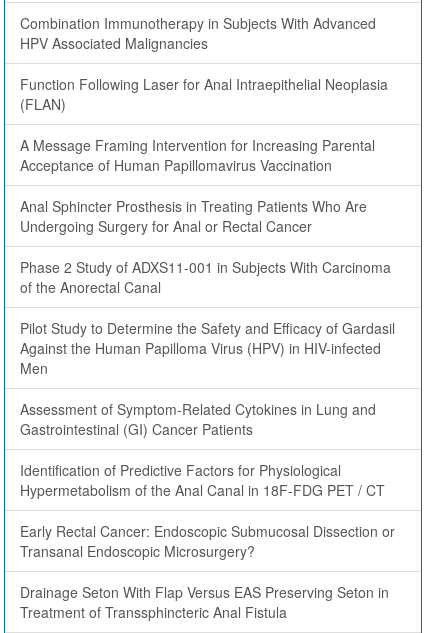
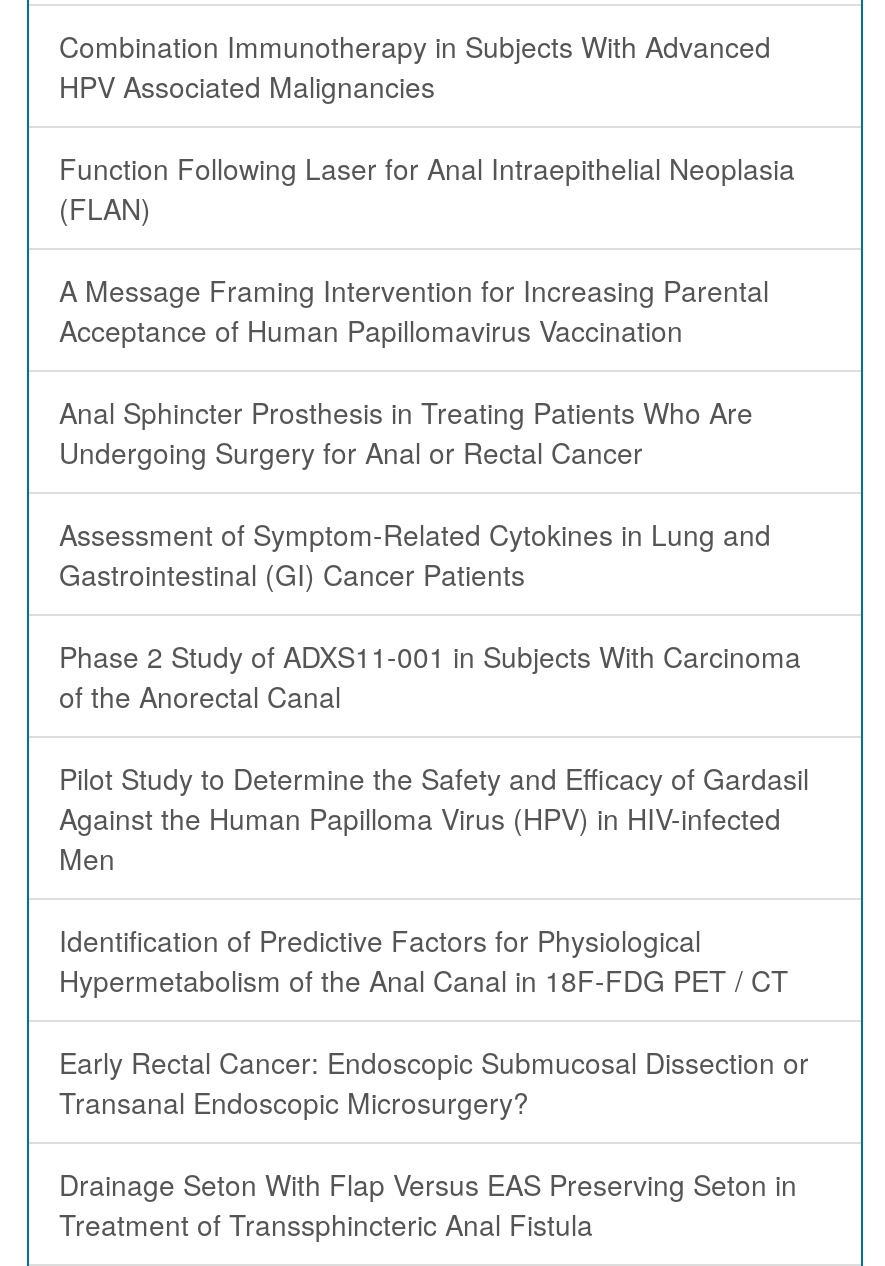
moved [20,257,395,378] -> [59,636,809,878]: Phase 2 Study of ADXS11-001 in Subjects With Carcinoma | of the Anorectal Canal | Pilot Study to Determine the Safety and Efficacy of Gardasil | Against the Human Papilloma Virus (HPV) in HIV-infected | Men
moved [20,399,376,439] -> [59,514,771,594]: Assessment of Symptom-Related Cytokines in Lung and | Gastrointestinal (GI) Cancer Patients

